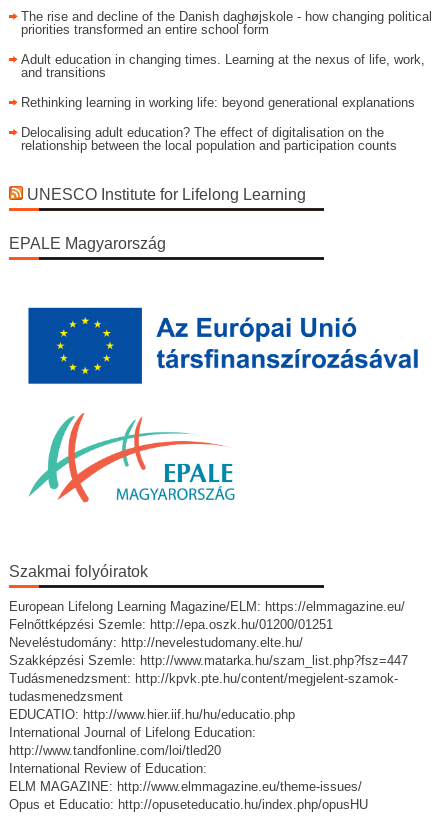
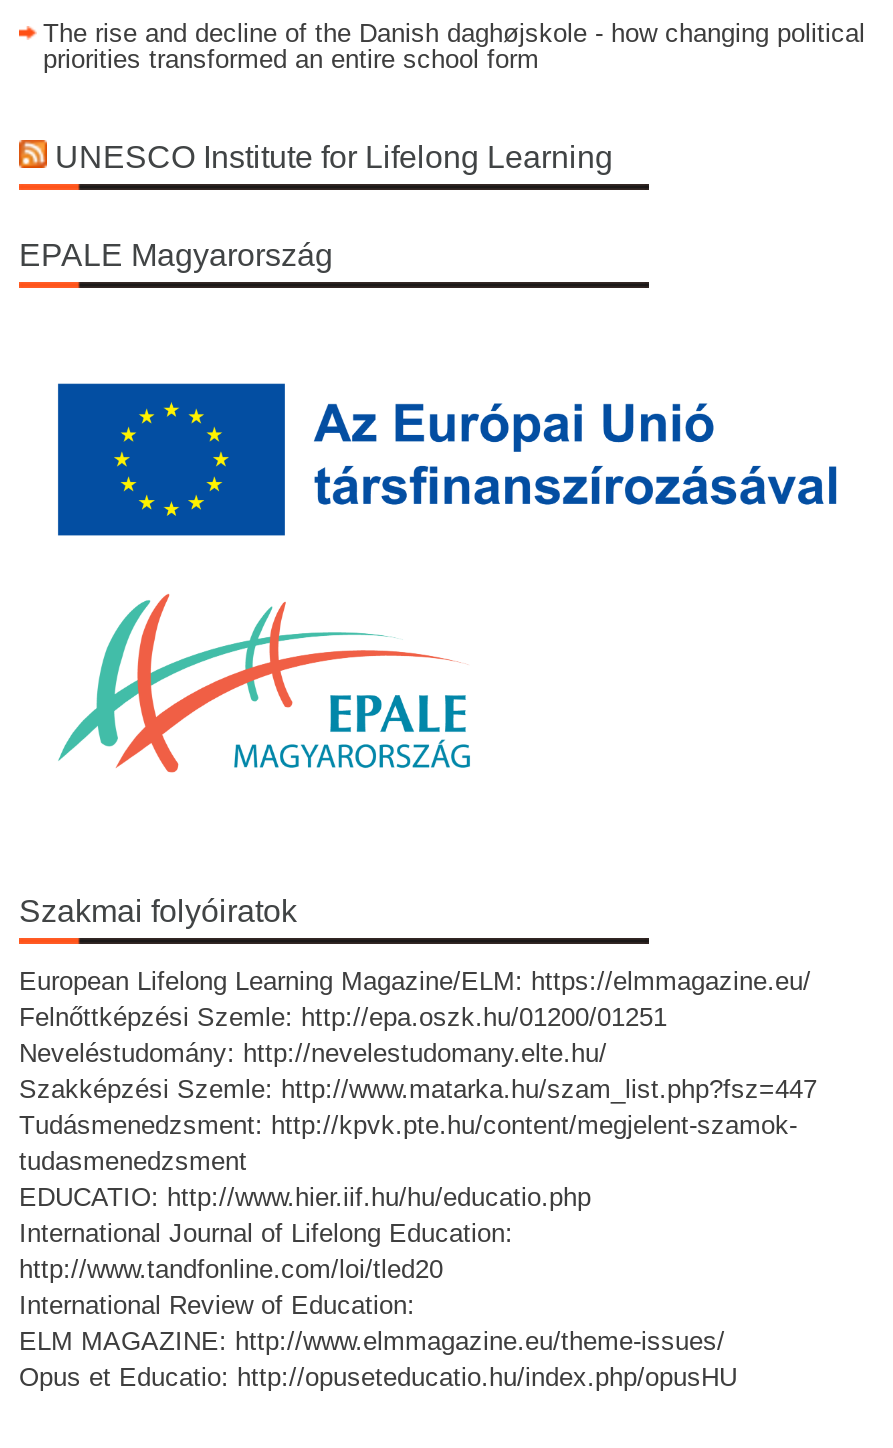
[21,52,425,153] Adult education in changing times. Learning at the nexus of life, work, | and transitions | Rethinking learning in working life: beyond generational explanations | Delocalising adult education? The effect of digitalisation on the | relationship between the local population and participation counts -> none

